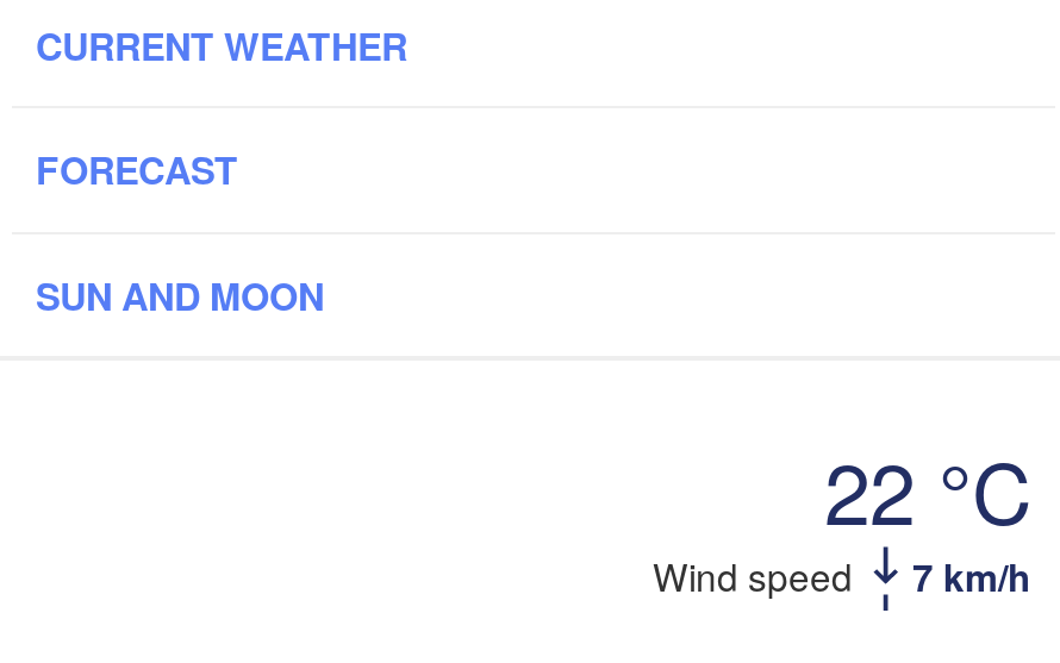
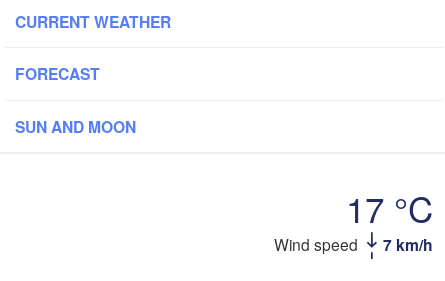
[824,429,1031,548] 22 °C -> [346,183,433,233] 17 °C

